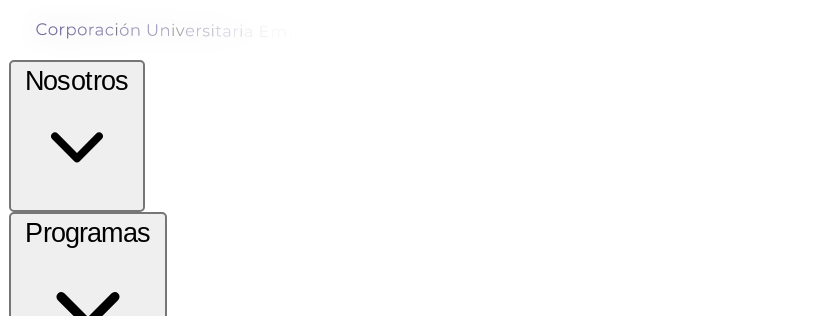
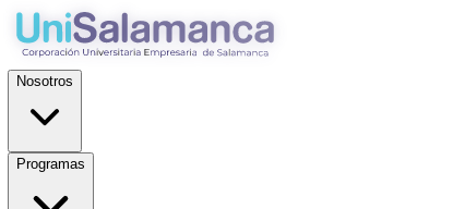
none -> [14,10,275,59] [image]

